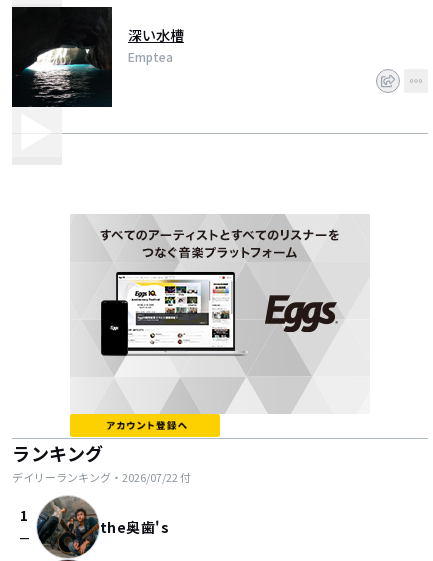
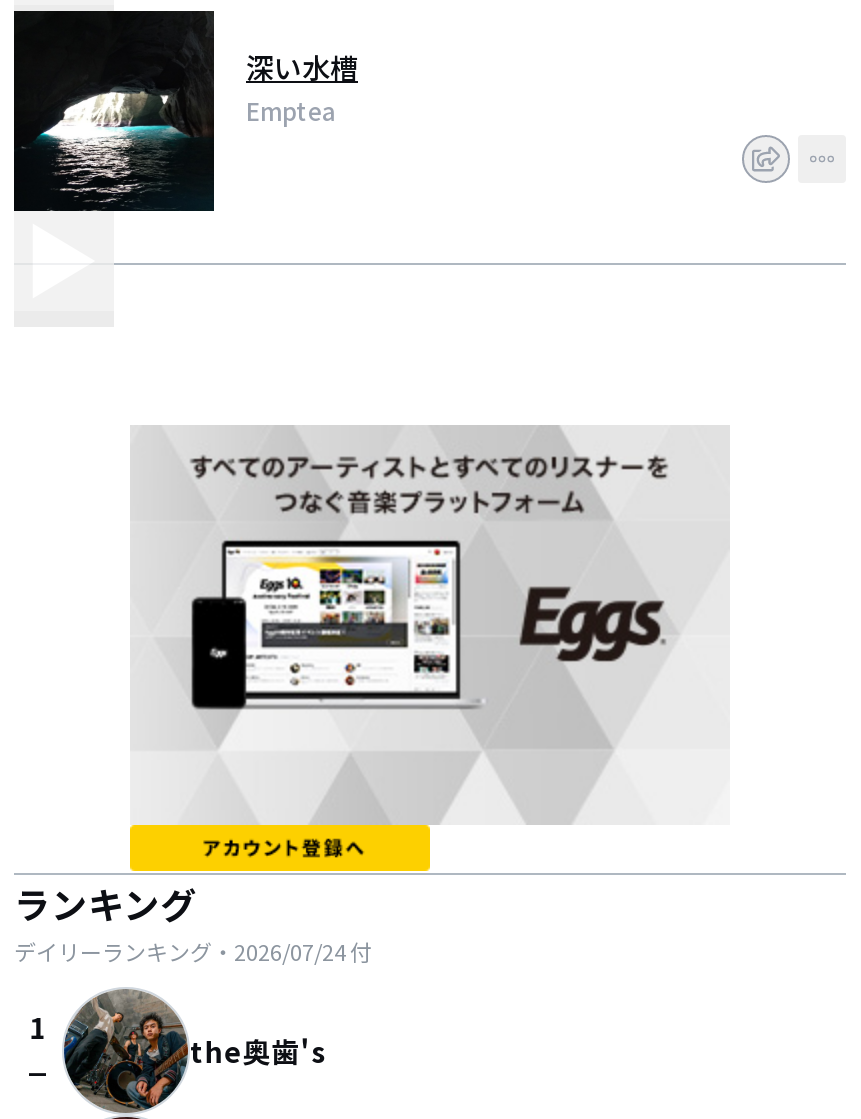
[12,469,191,485] デイリーランキング・2026/07/22付 -> [14,935,372,967] デイリーランキング・2026/07/24付

